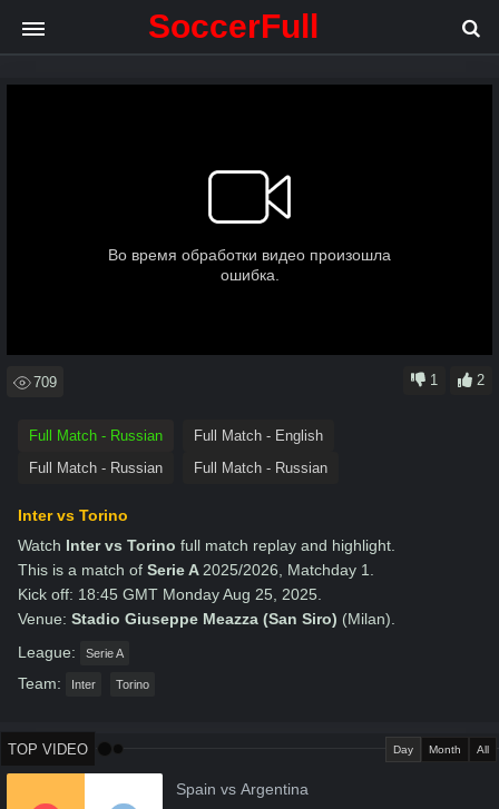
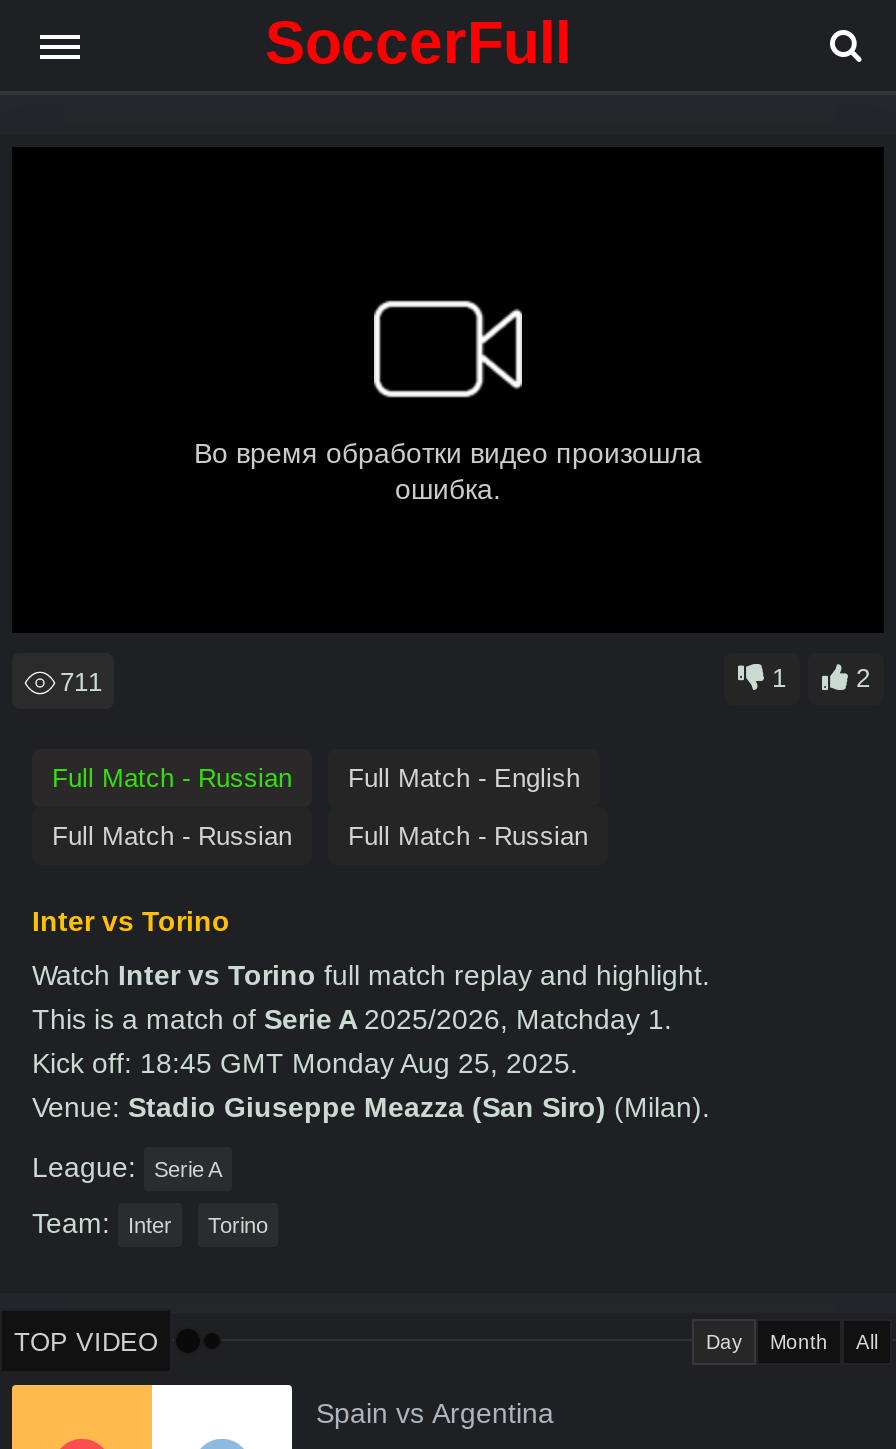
[33,374,57,391] 709 -> [60,668,102,698] 711

